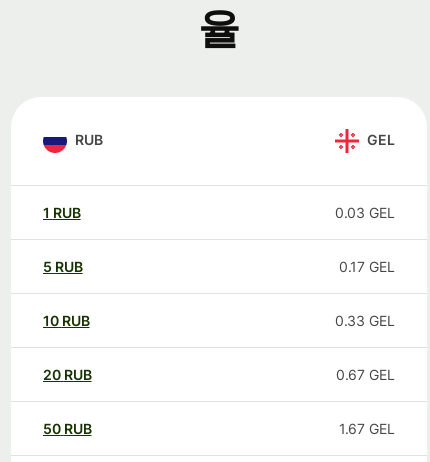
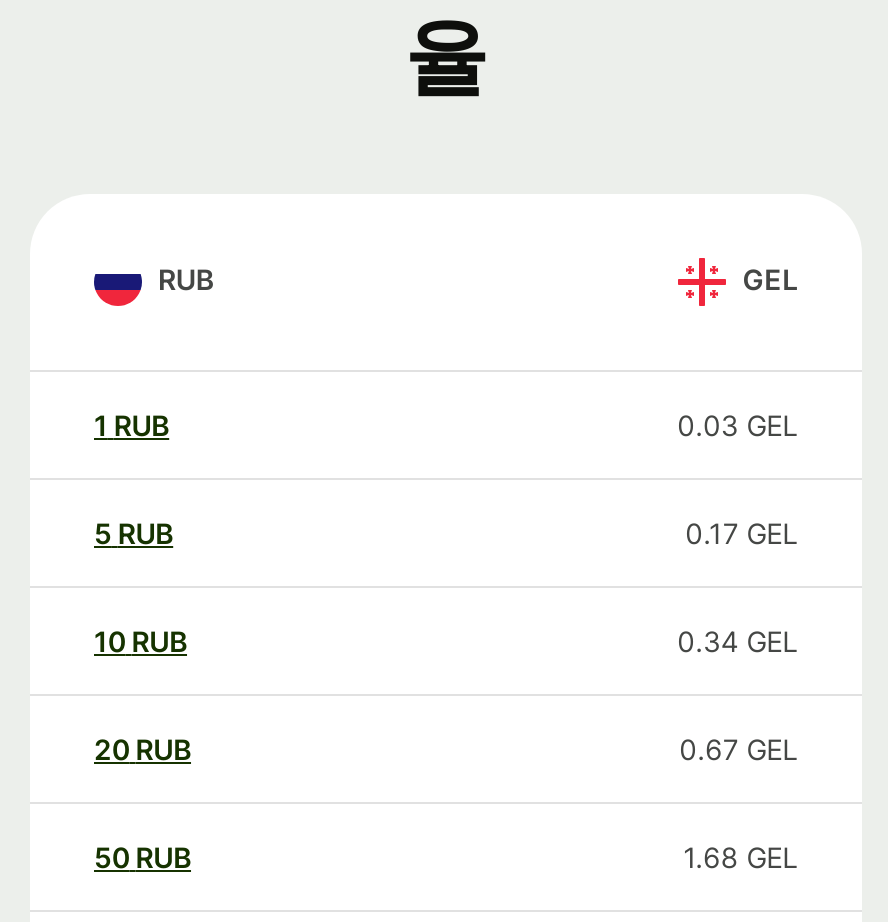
[335,312,395,329] 0.33 GEL -> [677,624,798,658] 0.34 GEL
[339,420,395,437] 1.67 GEL -> [683,840,798,874] 1.68 GEL

